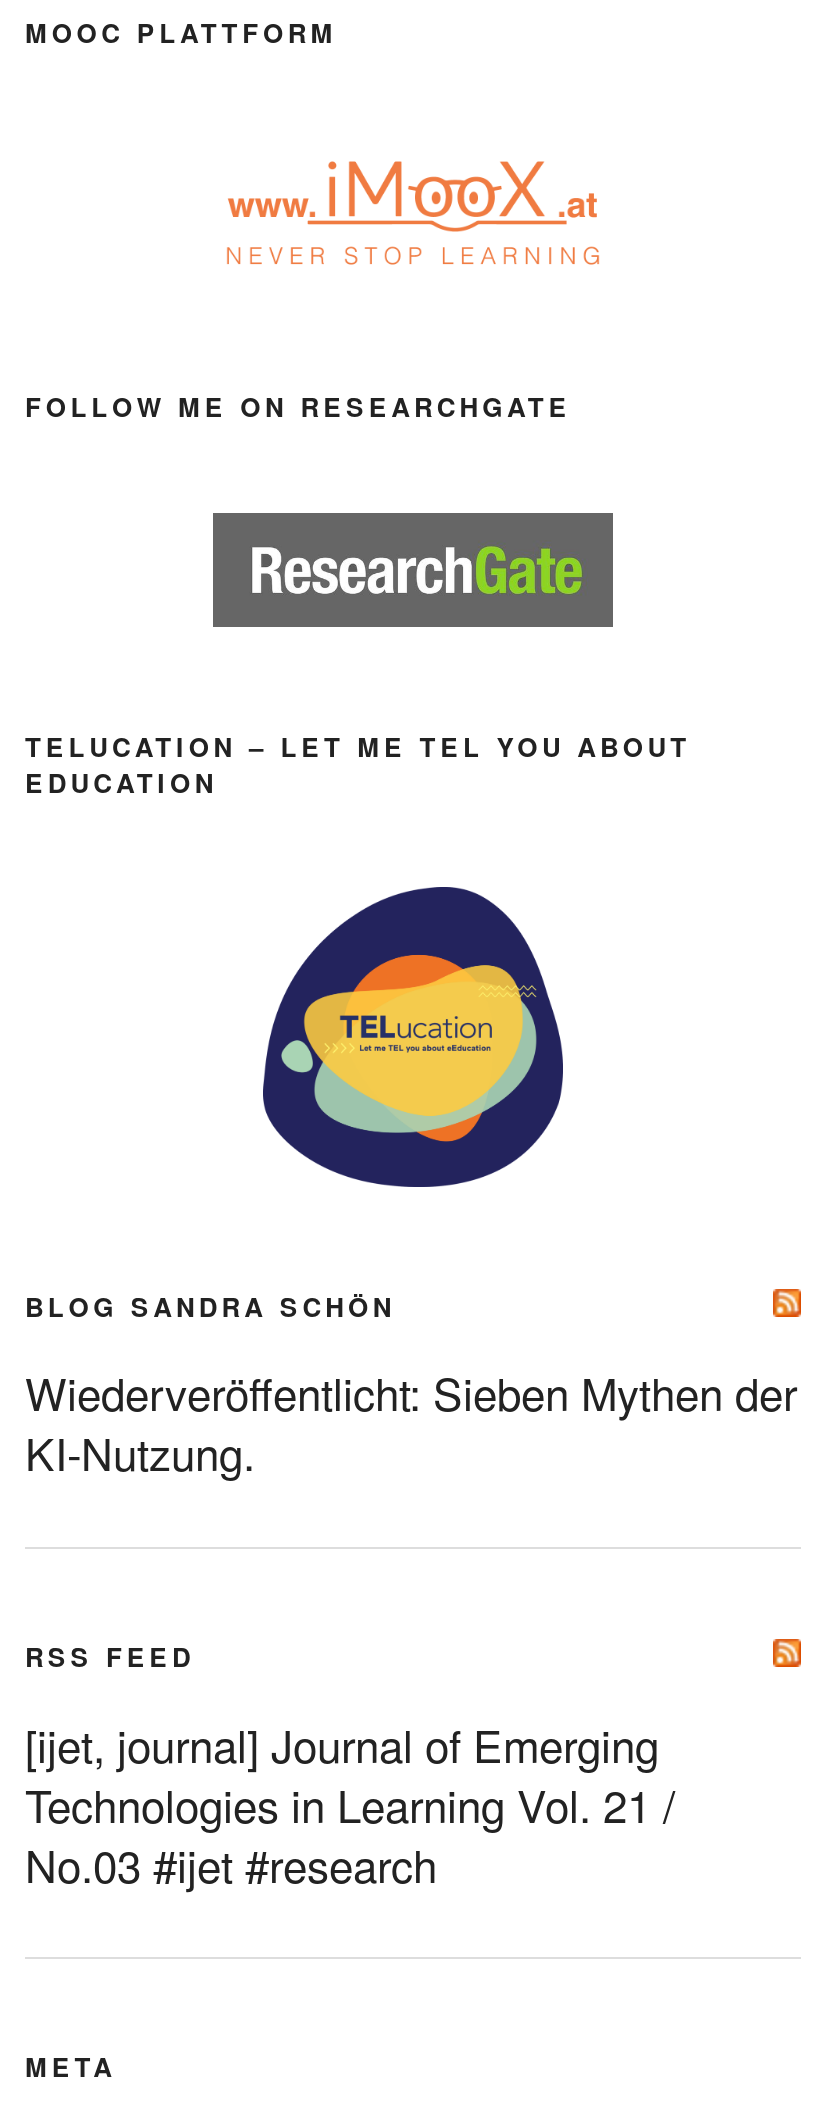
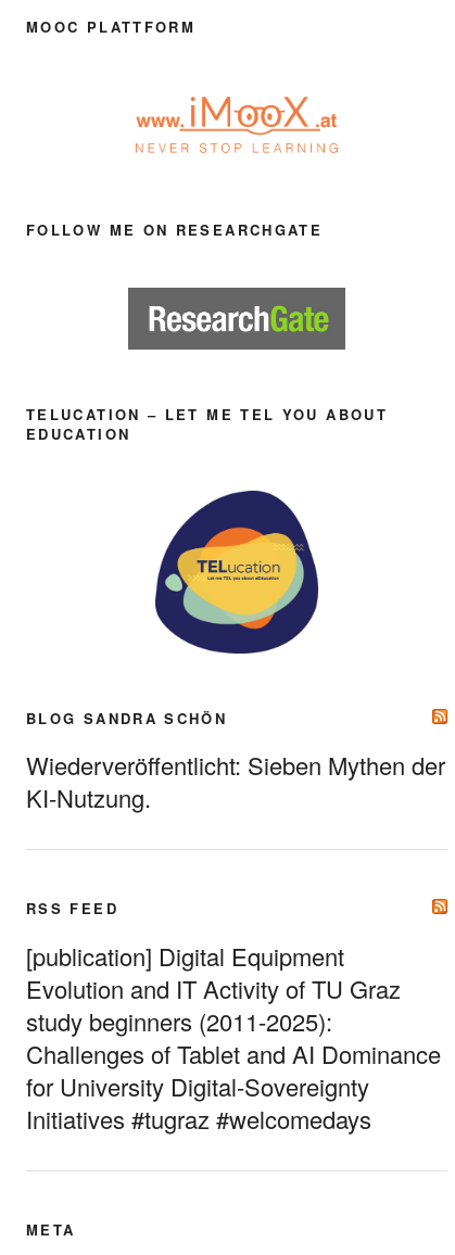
[25,1712,675,1894] [ijet, journal] Journal of Emerging | Technologies in Learning Vol. 21 / | No.03 #ijet #research -> [26,939,441,1135] [publication] Digital Equipment | Evolution and IT Activity of TU Graz | study beginners (2011-2025): | Challenges of Tablet and AI Dominance | for University Digital-Sovereignty | Initiatives #tugraz #welcomedays

